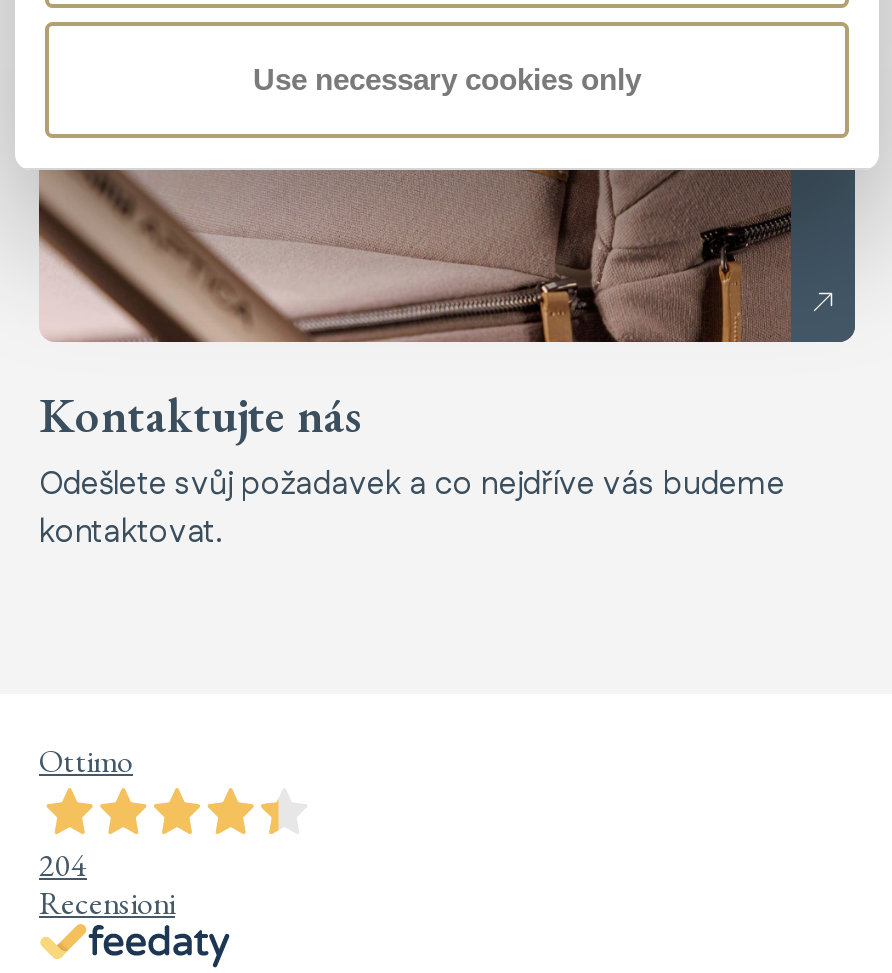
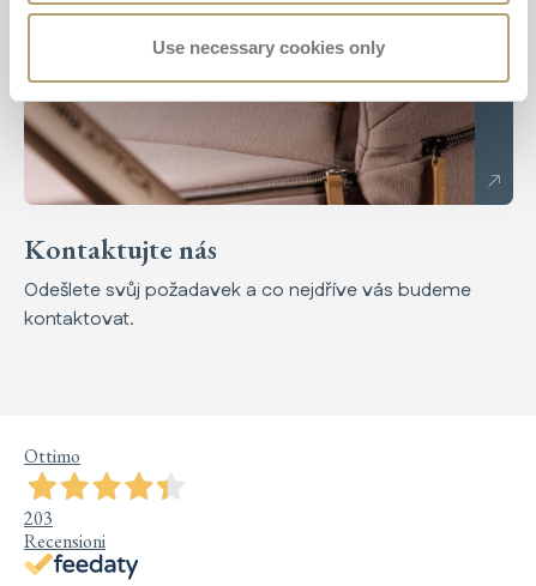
[39,845,87,887] 204 -> [24,506,53,531] 203

